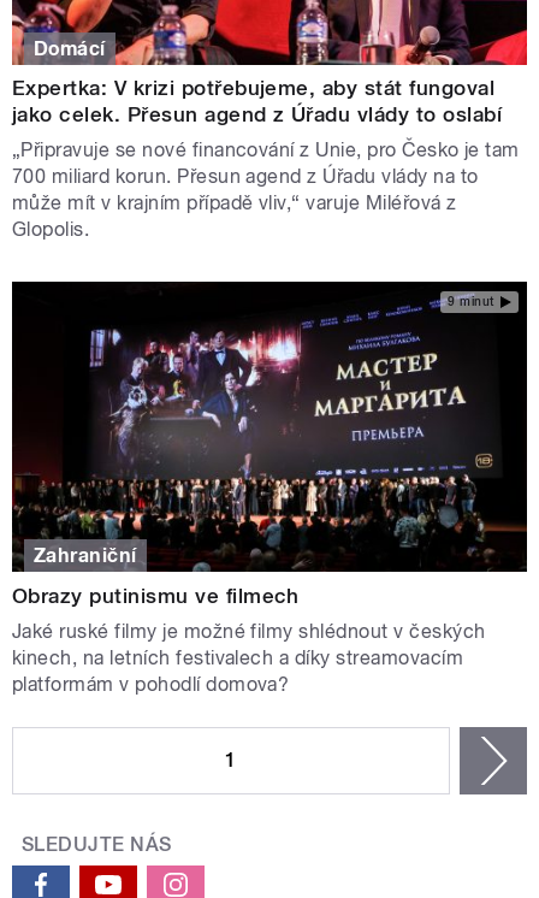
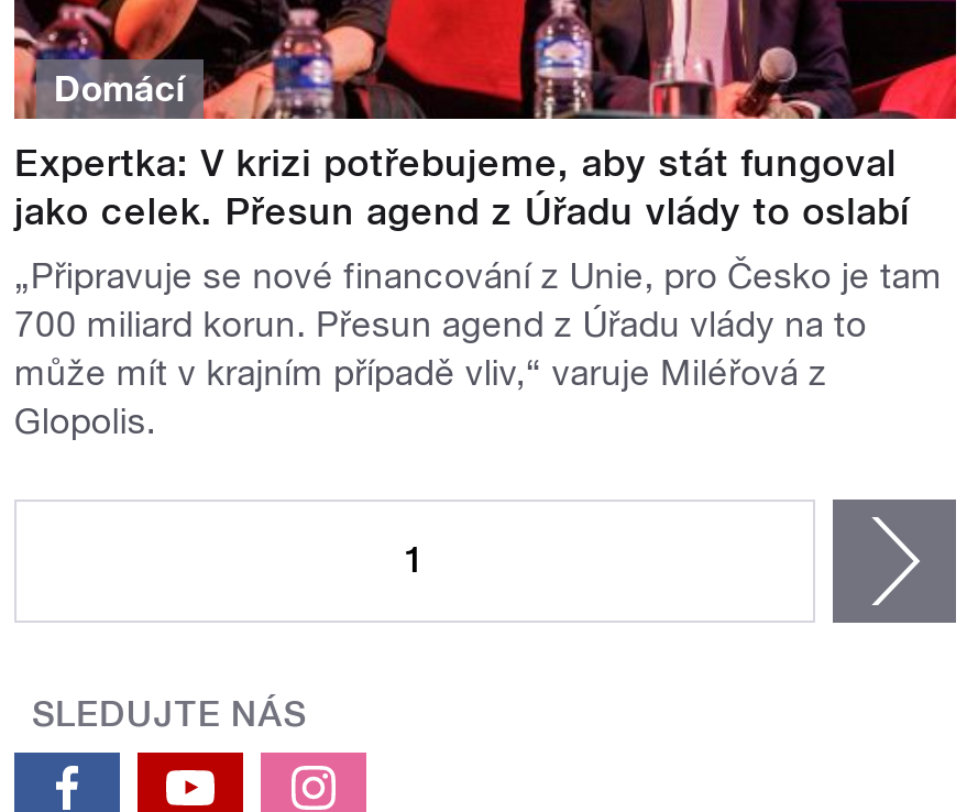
[11,273,528,573] [image] | 9 minut -> none
[12,544,485,695] Zahraniční | Obrazy putinismu ve filmech | Jaké ruské filmy je možné filmy shlédnout v českých | kinech, na letních festivalech a díky streamovacím | platformám v pohodlí domova? -> none

